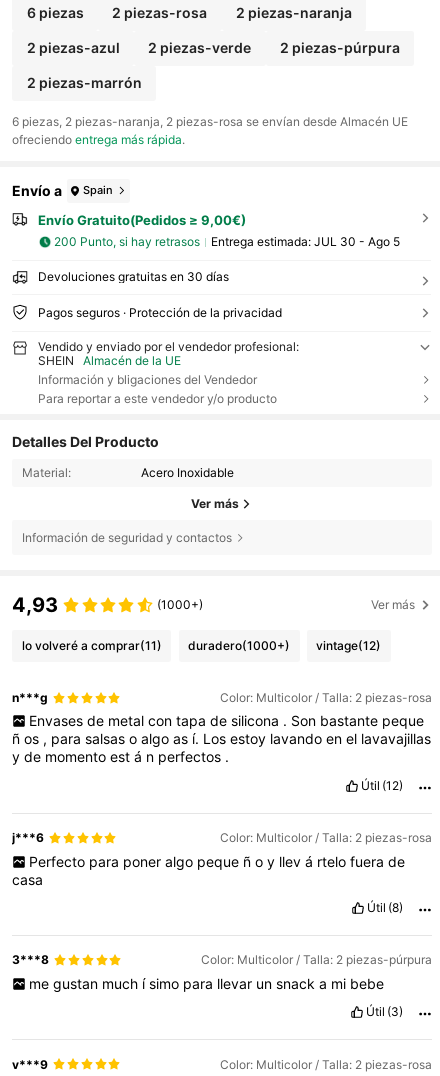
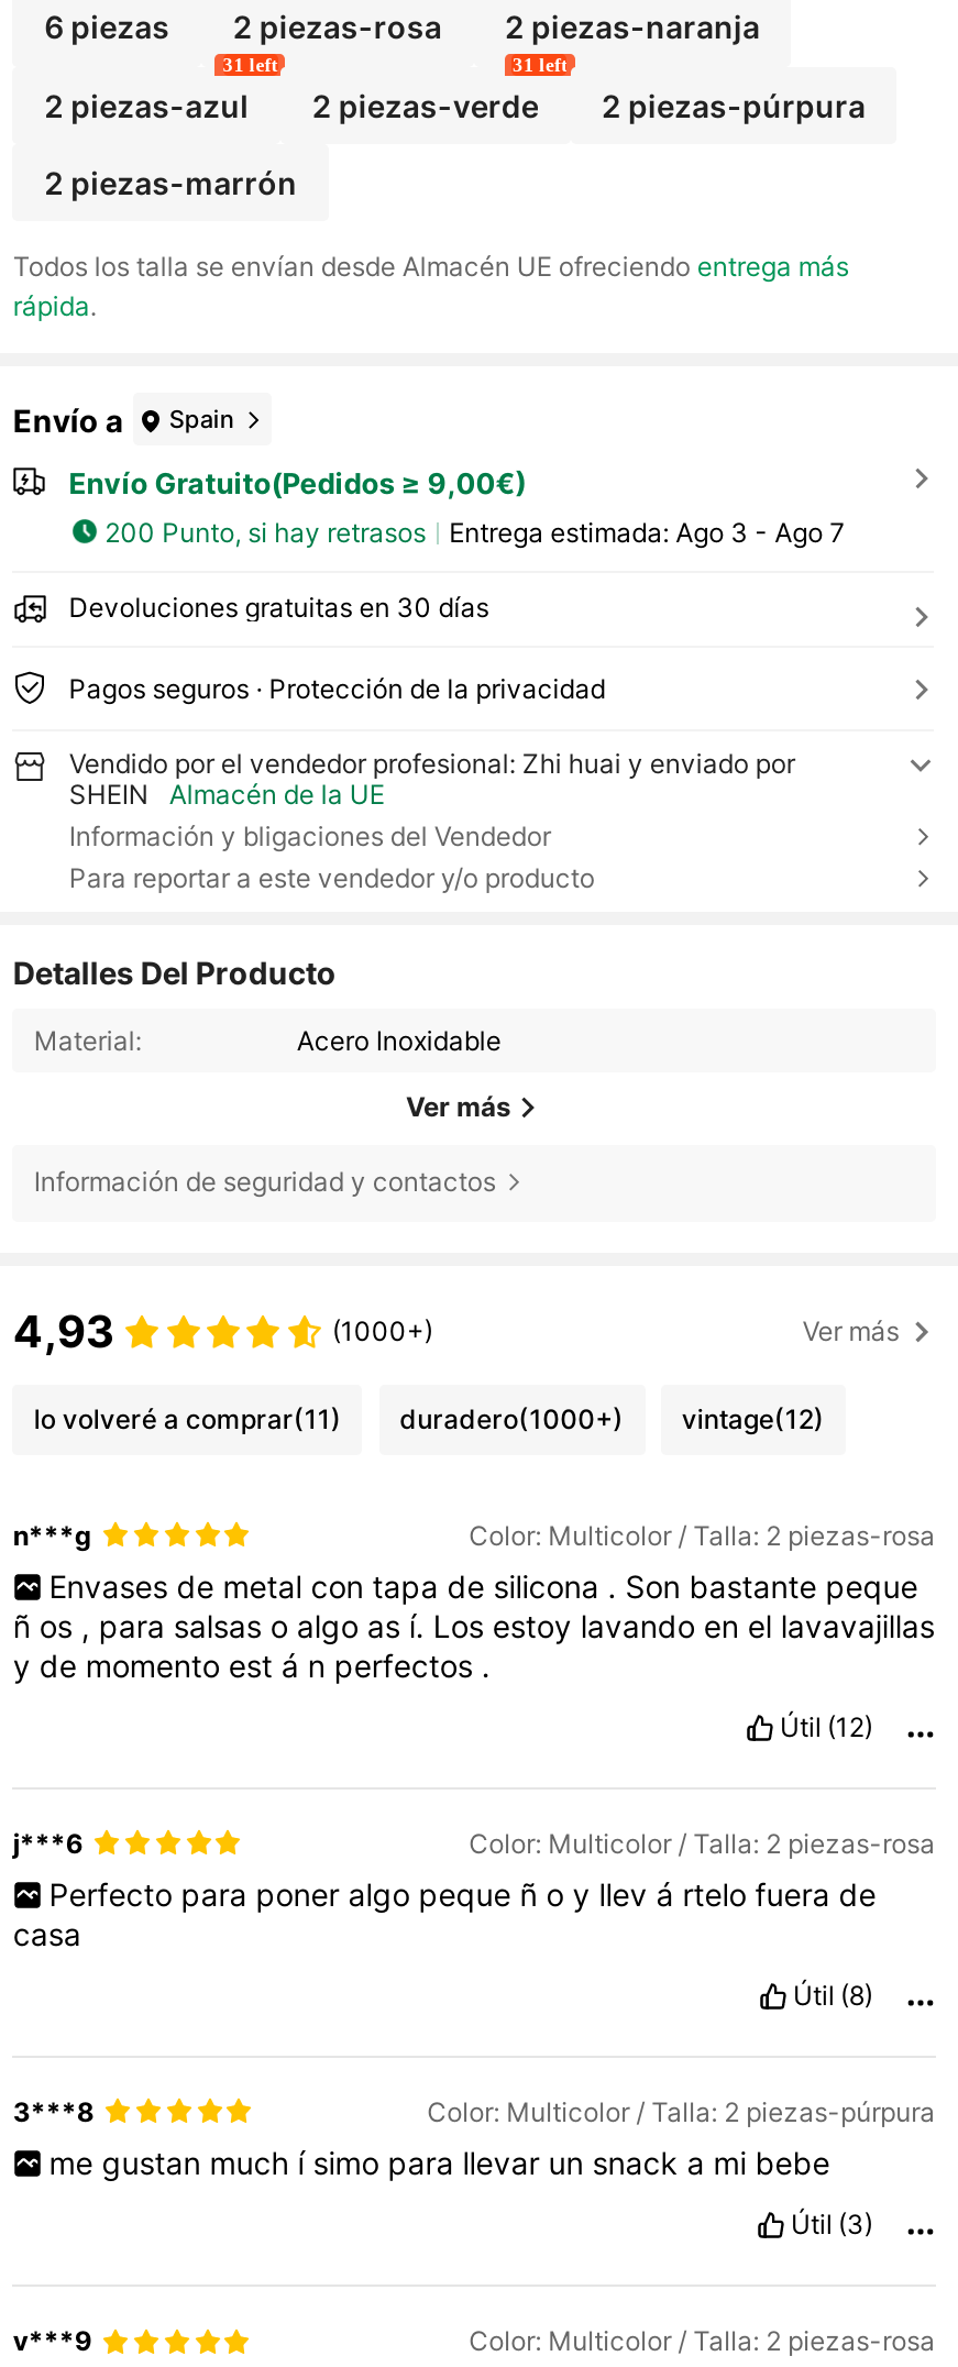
none -> [223,54,278,76] 31 left
none -> [512,54,567,76] 31 left
[12,114,408,147] 6 piezas, 2 piezas-naranja, 2 piezas-rosa se envían desde Almacén UE | ofreciendo entrega más rápida. -> [13,250,849,323] Todos los talla se envían desde Almacén UE ofreciendo entrega más | rápida.
[211,234,400,249] Entrega estimada: JUL 30 - Ago 5 -> [449,516,845,549] Entrega estimada: Ago 3 - Ago 7
[38,339,299,354] Vendido y enviado por el vendedor profesional: -> [69,746,795,779] Vendido por el vendedor profesional: Zhi huai y enviado por

